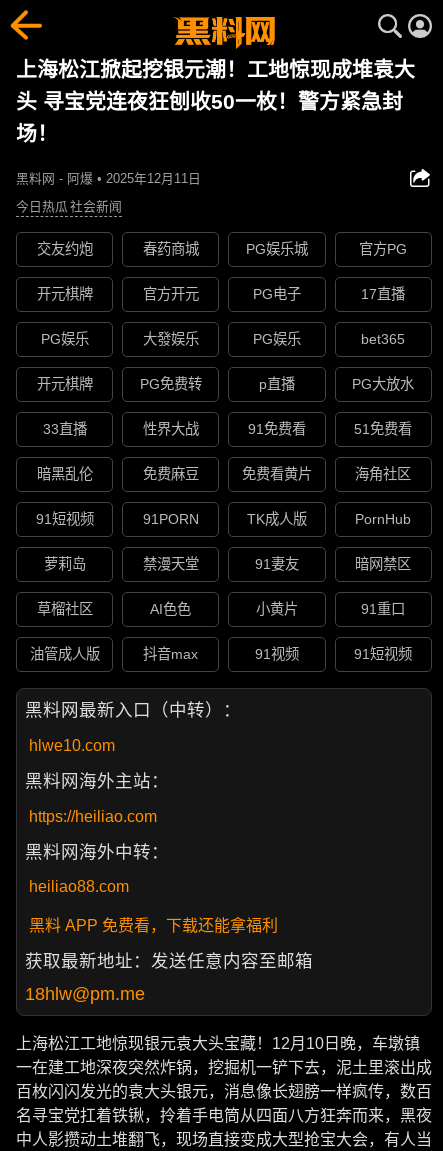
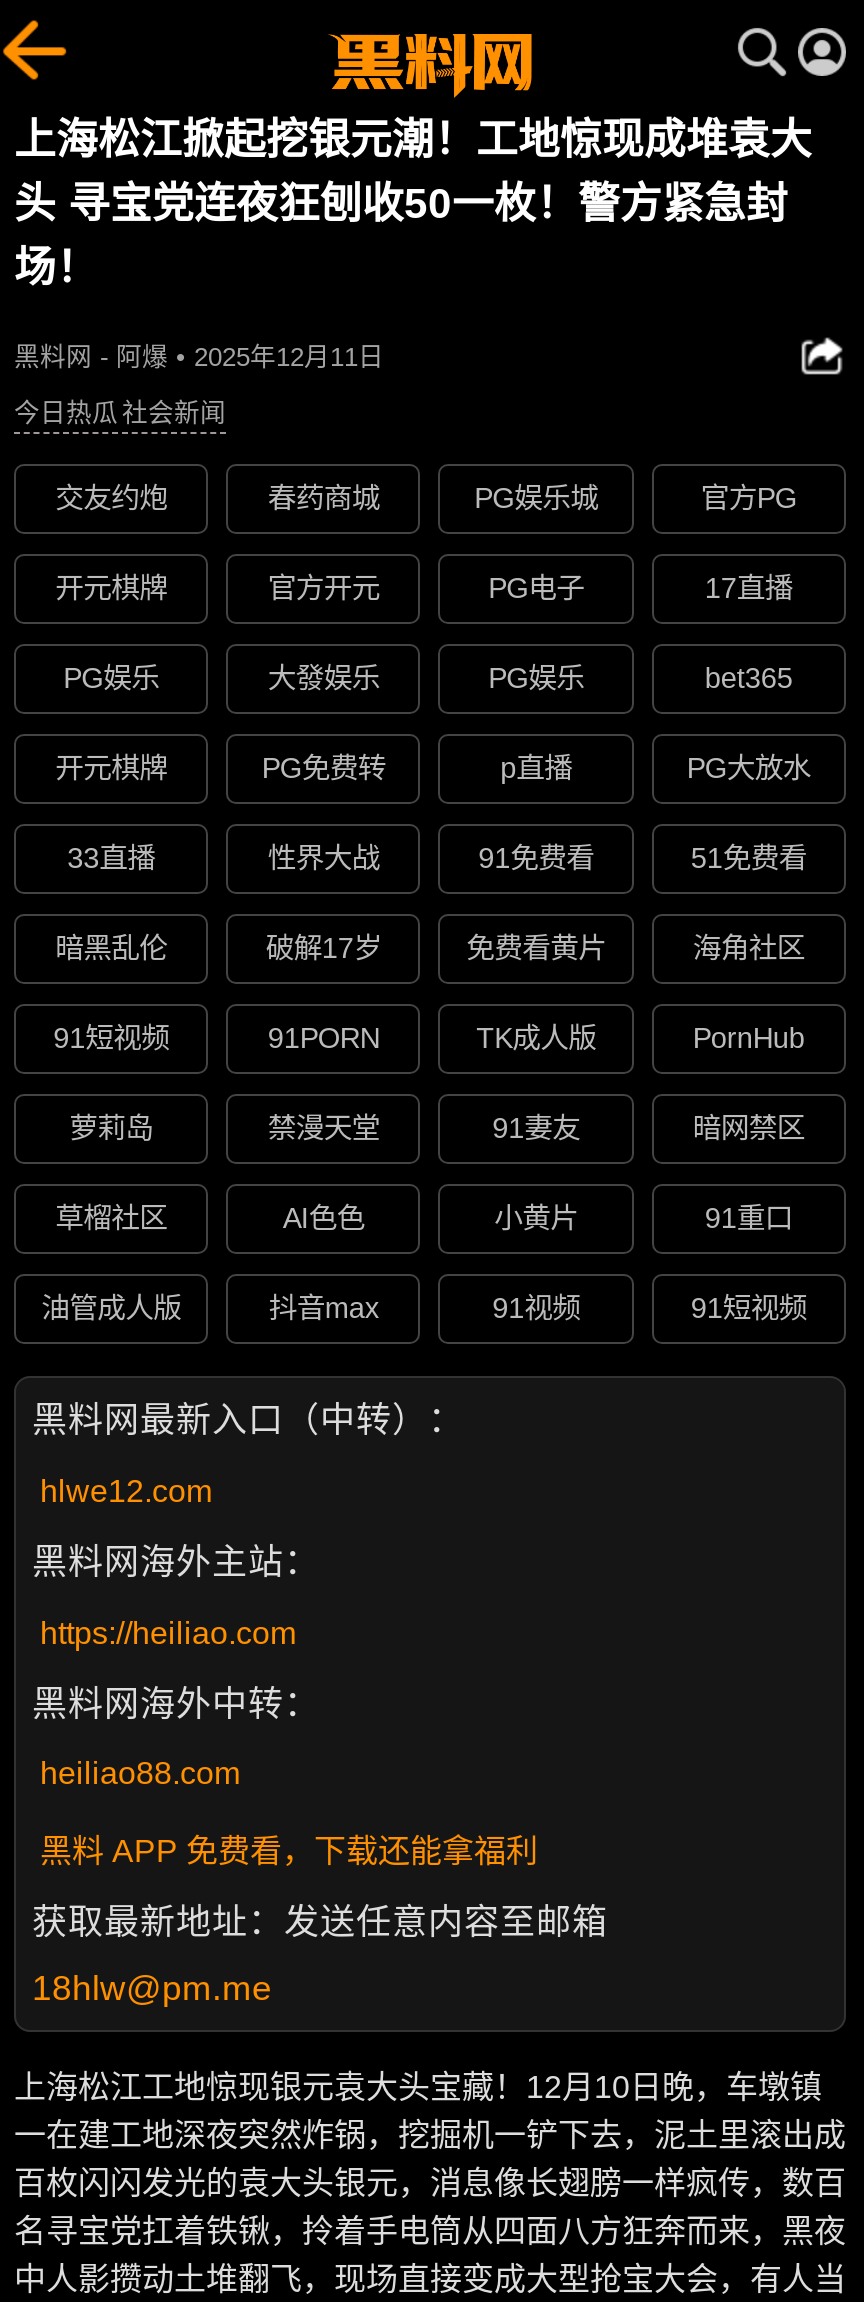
[143,466,199,482] 免费麻豆 -> [266,933,382,965] 破解17岁
[29,737,115,754] hlwe10.com -> [40,1474,212,1508] hlwe12.com

